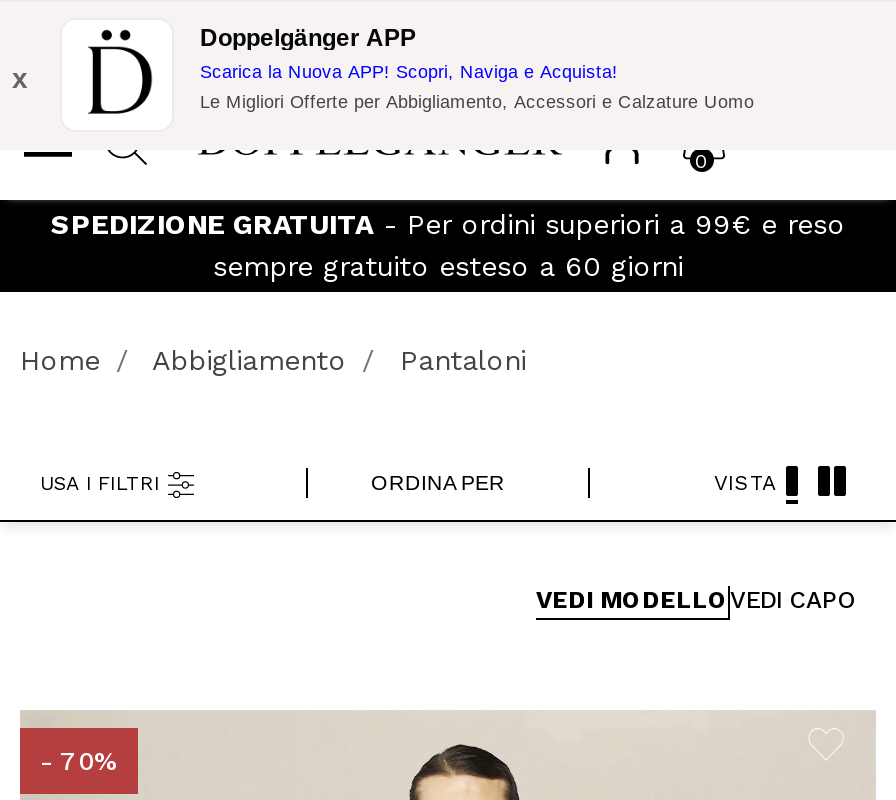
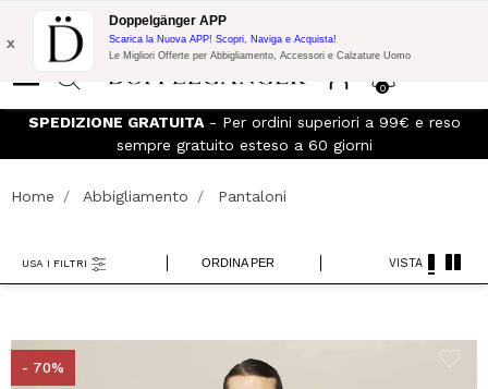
[536,586,856,614] VEDI MODELLOVEDI CAPO -> none

